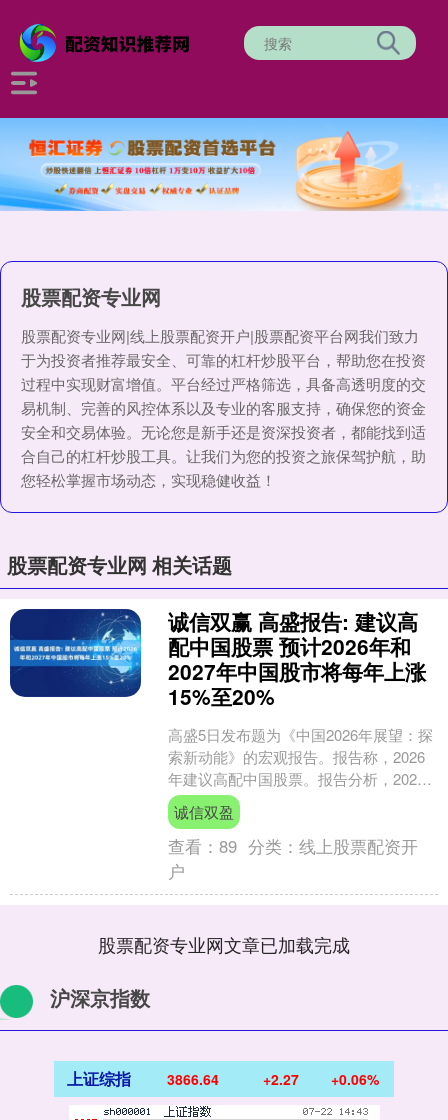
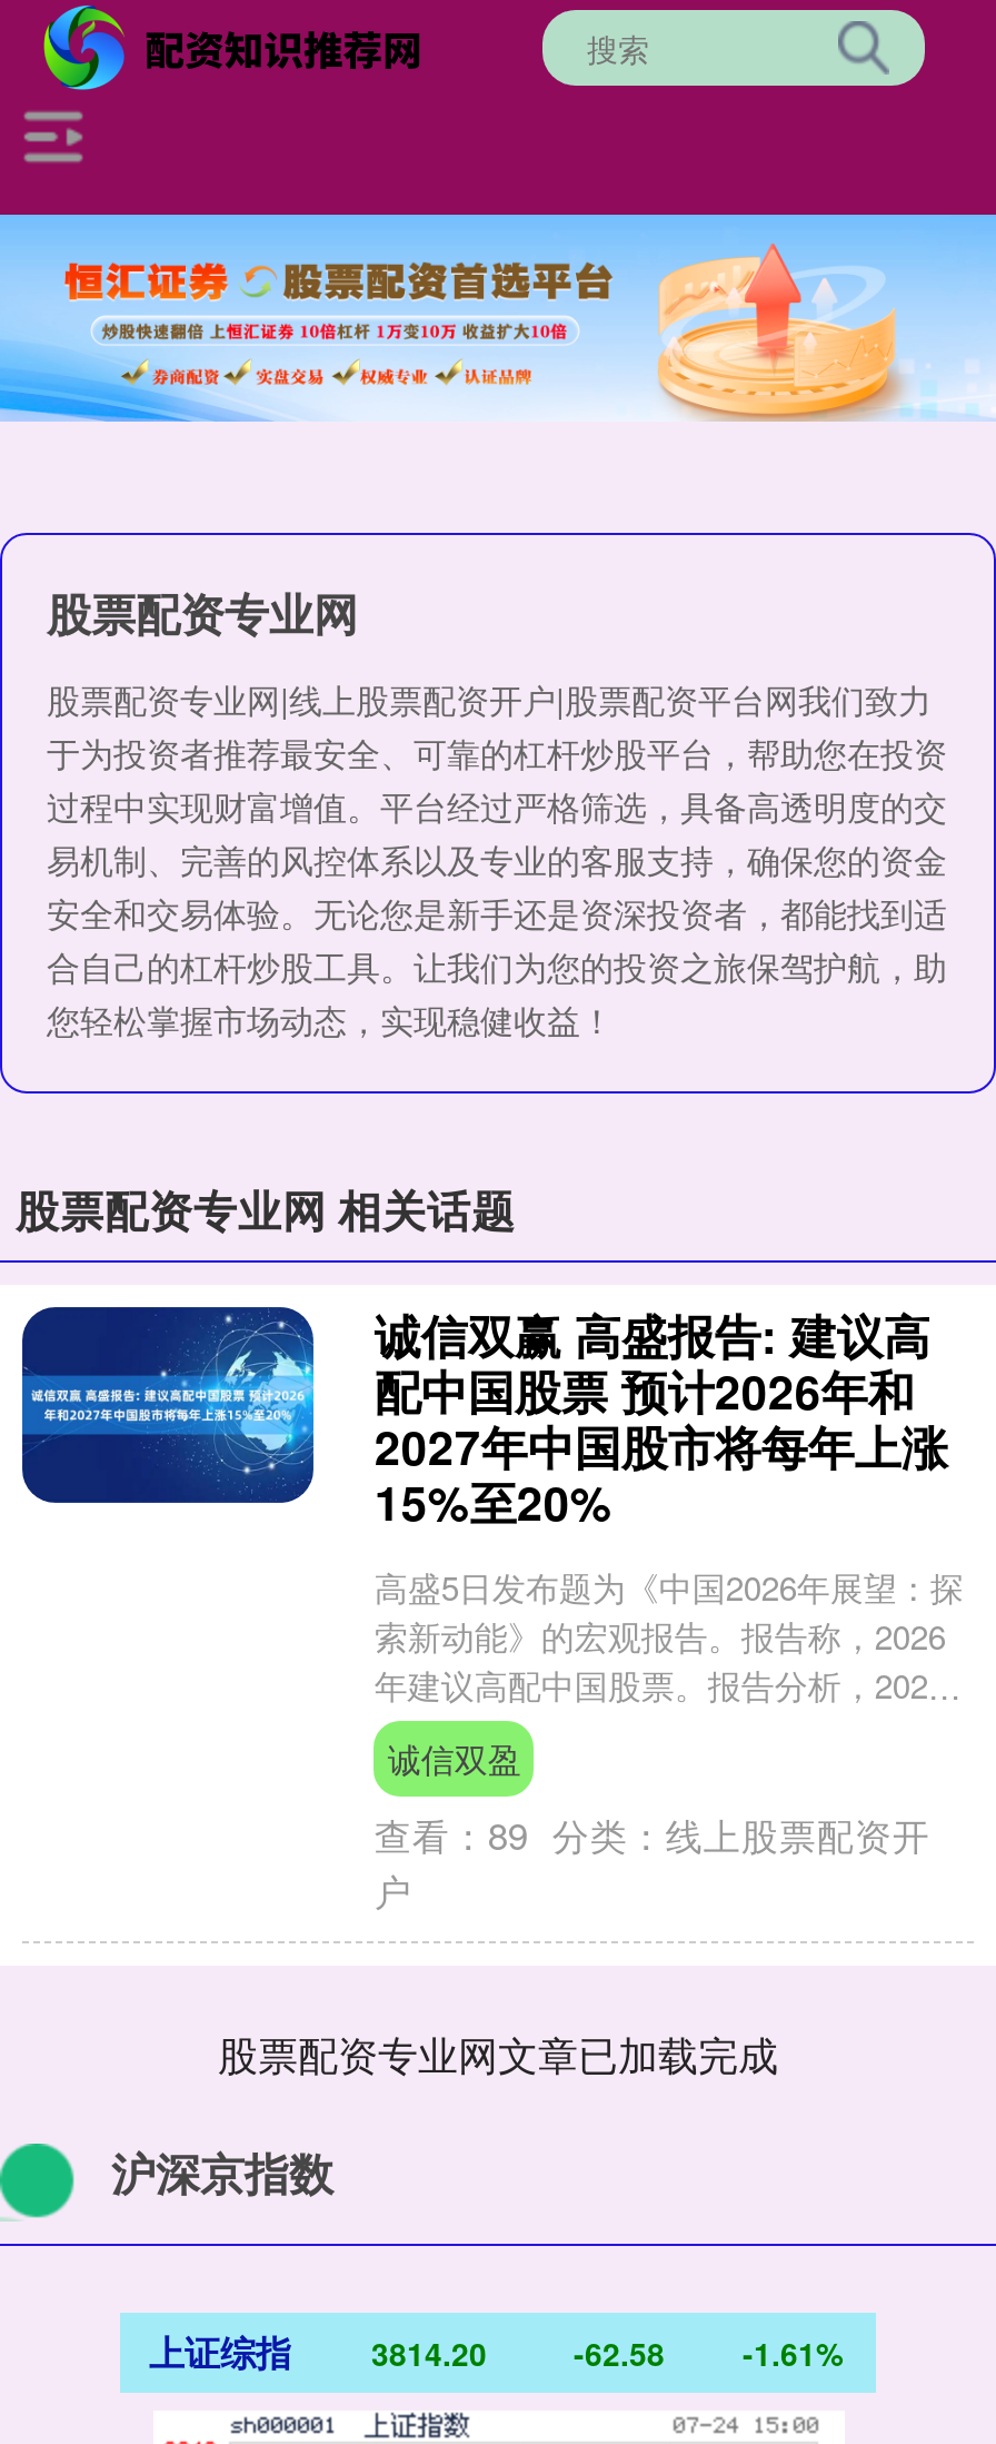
[167,1069,219,1089] 3866.64 -> [371,2331,487,2376] 3814.20
[263,1069,299,1089] +2.27 -> [574,2331,665,2376] -62.58
[331,1069,379,1089] +0.06% -> [743,2331,843,2376] -1.61%

